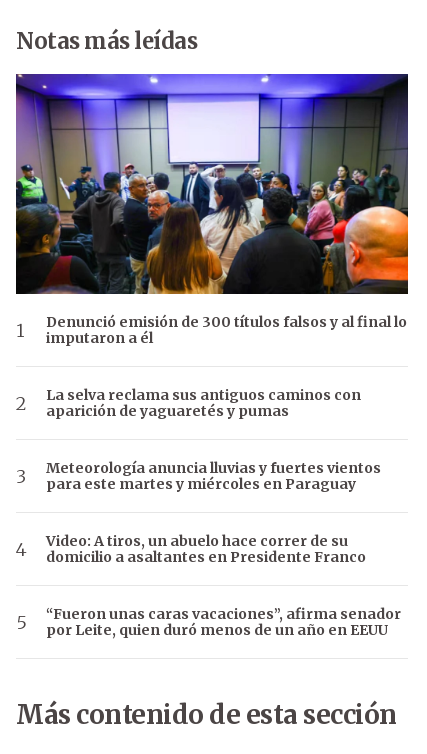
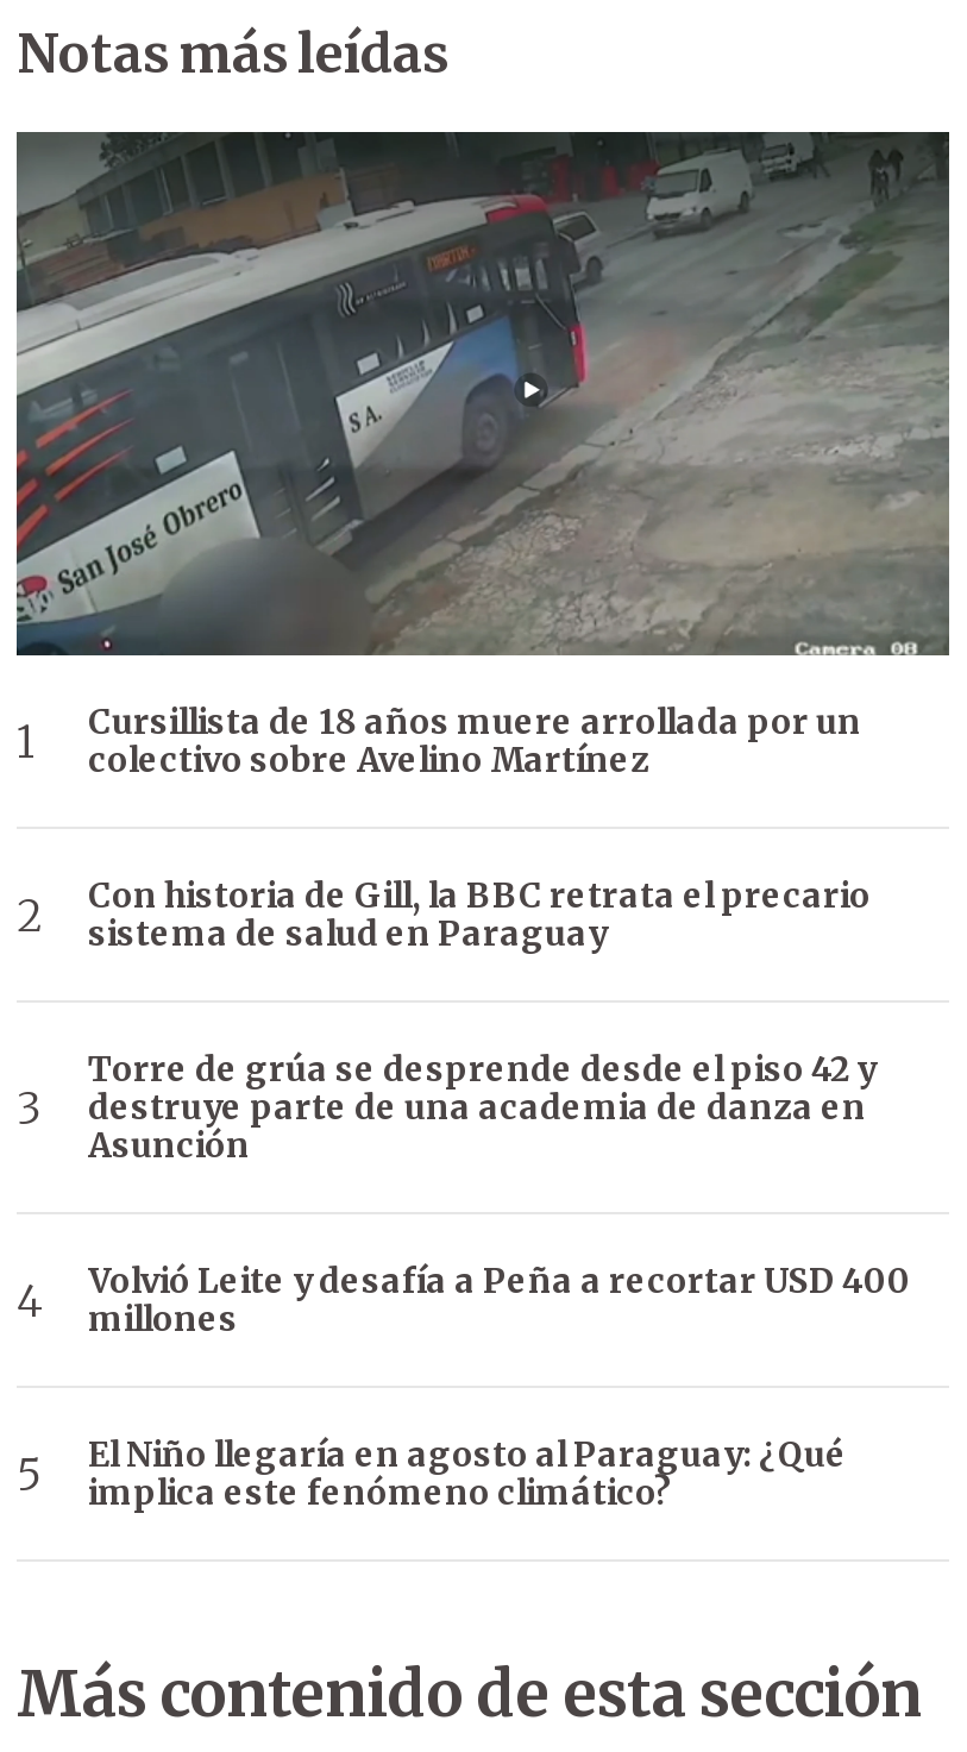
[15,73,409,347] [image] | Denunció emisión de 300 títulos falsos y al final lo | imputaron a él -> [14,130,952,782] [image] | Cursillista de 18 años muere arrollada por un | colectivo sobre Avelino Martínez
[46,386,361,420] La selva reclama sus antiguos caminos con | aparición de yaguaretés y pumas -> [88,875,871,956] Con historia de Gill, la BBC retrata el precario | sistema de salud en Paraguay
[46,459,381,493] Meteorología anuncia lluvias y fuertes vientos | para este martes y miércoles en Paraguay -> [88,1049,875,1168] Torre de grúa se desprende desde el piso 42 y | destruye parte de una academia de danza en | Asunción
[46,532,366,566] Video: A tiros, un abuelo hace correr de su | domicilio a asaltantes en Presidente Franco -> [88,1261,911,1341] Volvió Leite y desafía a Peña a recortar USD 400 | millones
[46,605,401,639] “Fueron unas caras vacaciones”, afirma senador | por Leite, quien duró menos de un año en EEUU -> [88,1434,847,1515] El Niño llegaría en agosto al Paraguay: ¿Qué | implica este fenómeno climático?

